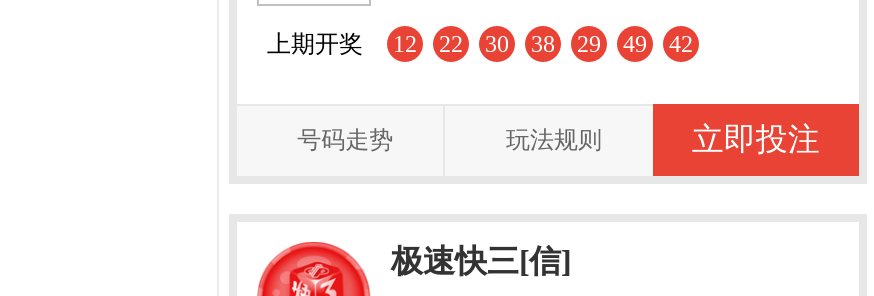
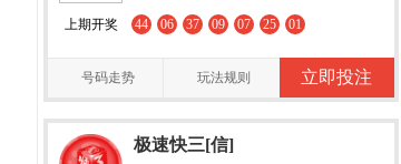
[393,30,417,58] 12 -> [135,16,148,32] 44
[439,30,463,58] 22 -> [160,16,174,32] 06
[485,30,509,58] 30 -> [186,16,199,32] 37
[531,30,555,58] 38 -> [212,16,225,32] 09
[577,30,601,58] 29 -> [237,16,251,32] 07
[623,30,647,58] 49 -> [263,16,276,32] 25
[669,30,693,58] 42 -> [288,16,302,32] 01

